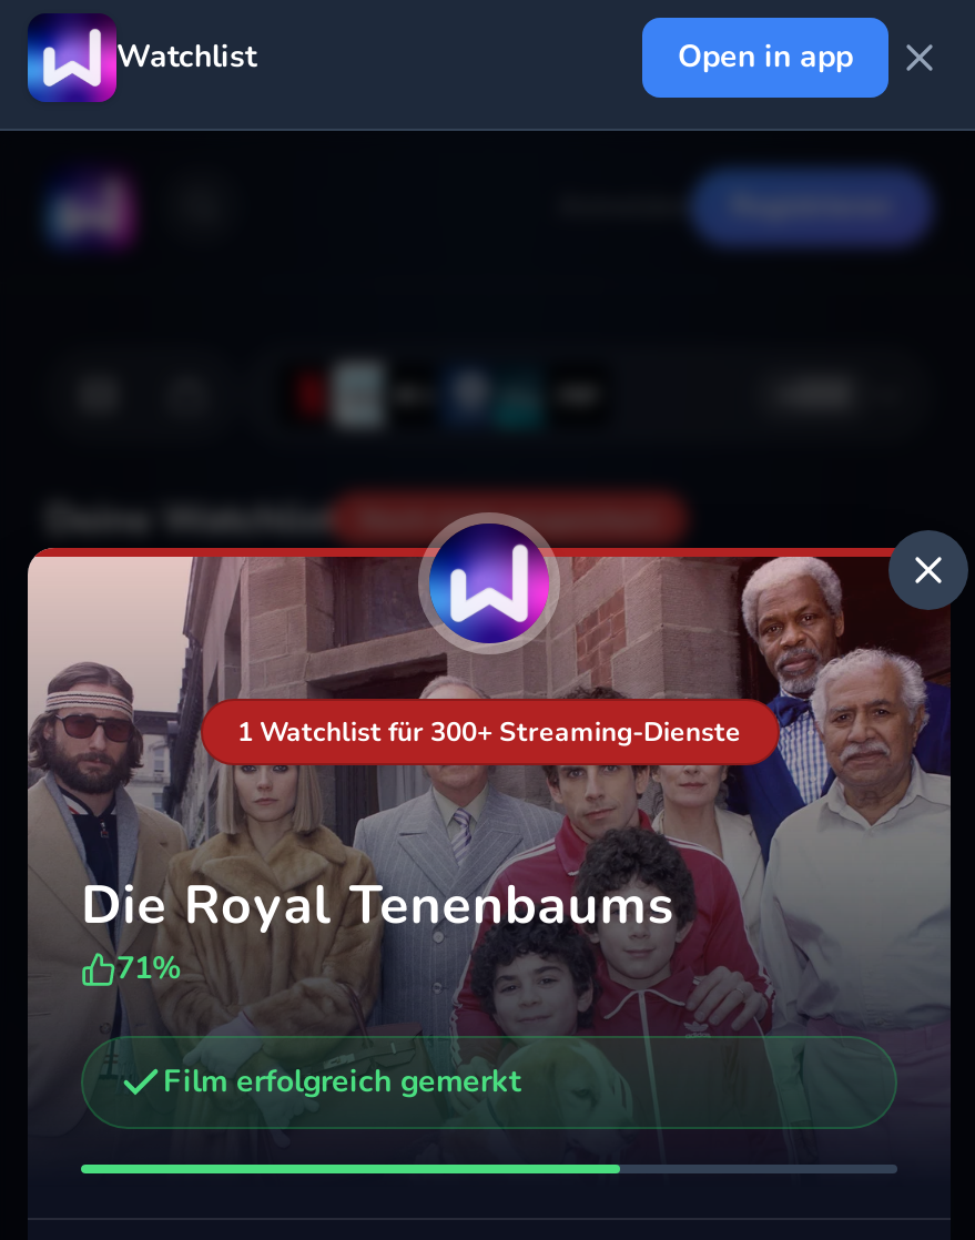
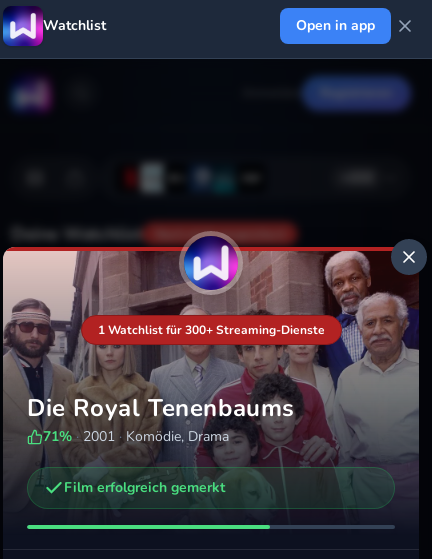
[116,946,181,988] 71% -> [43,426,229,445] 71% · 2001 · Komödie, Drama

